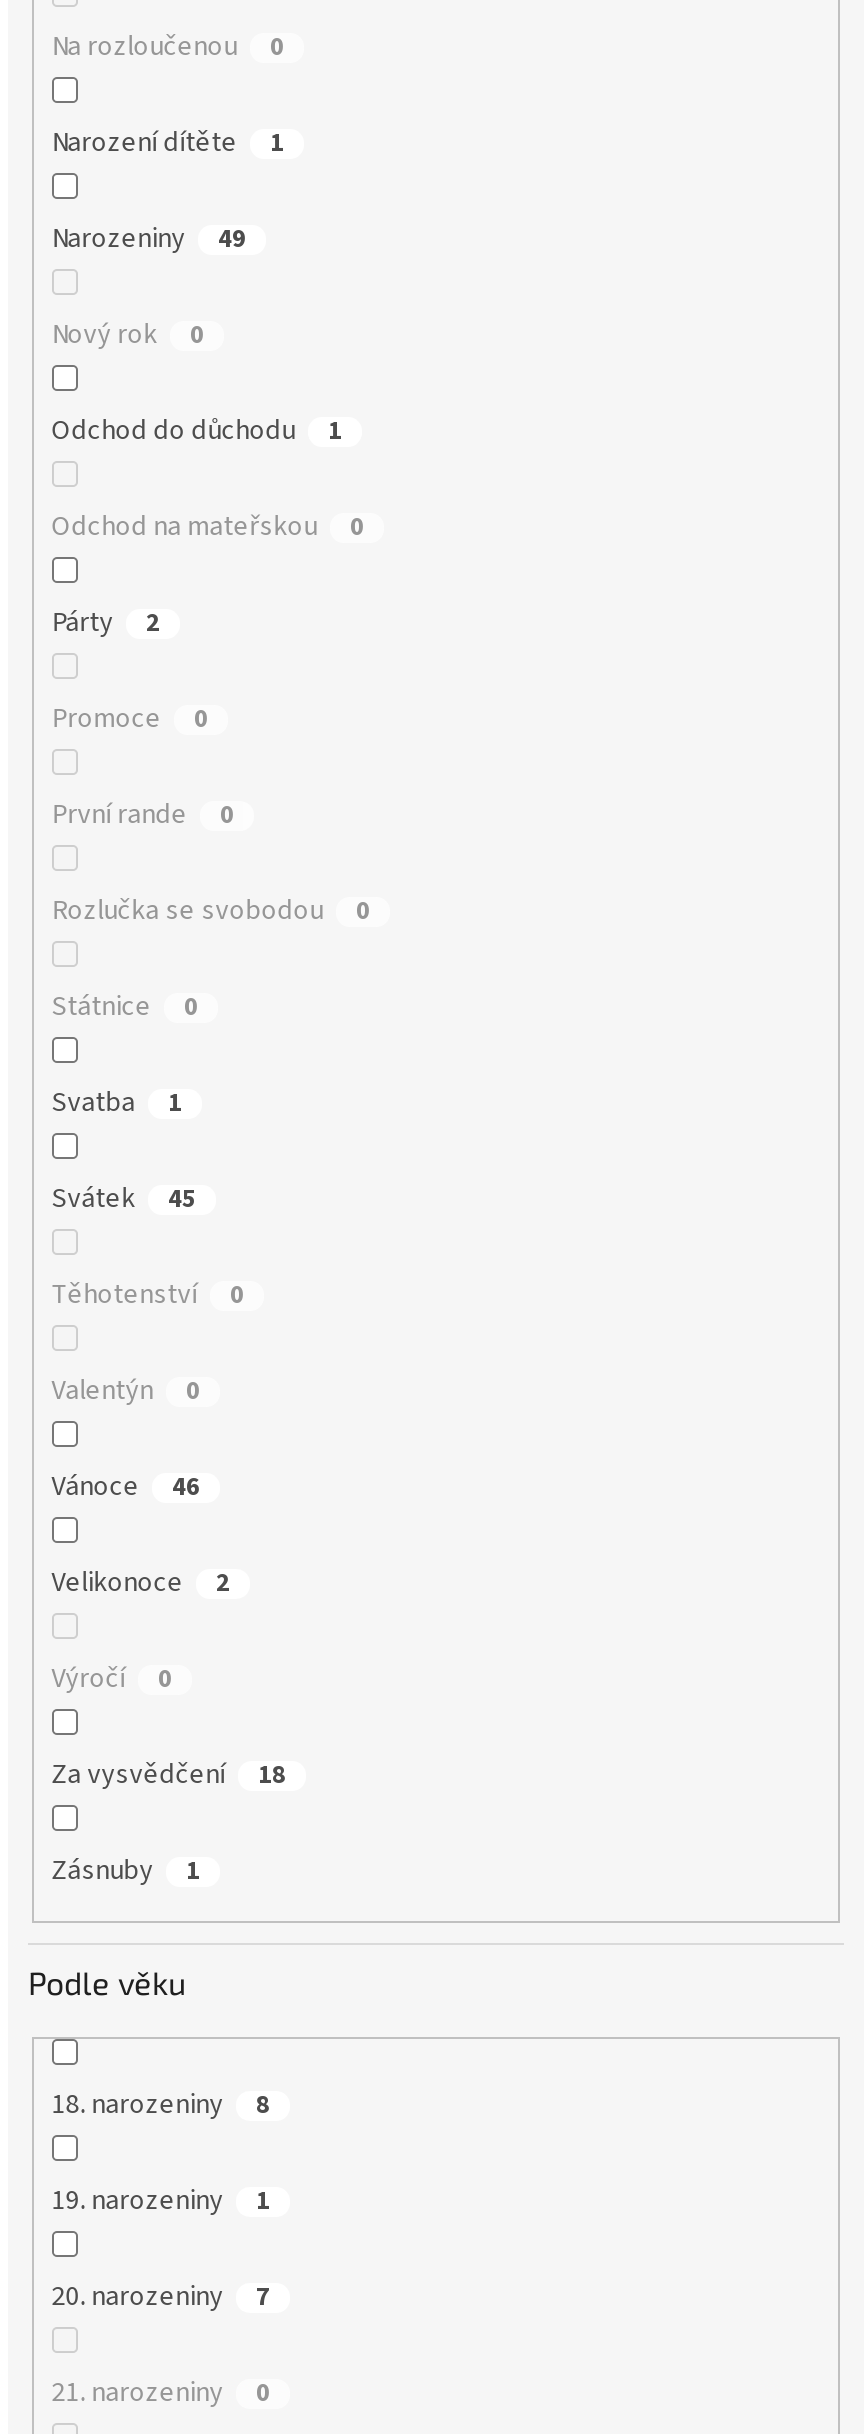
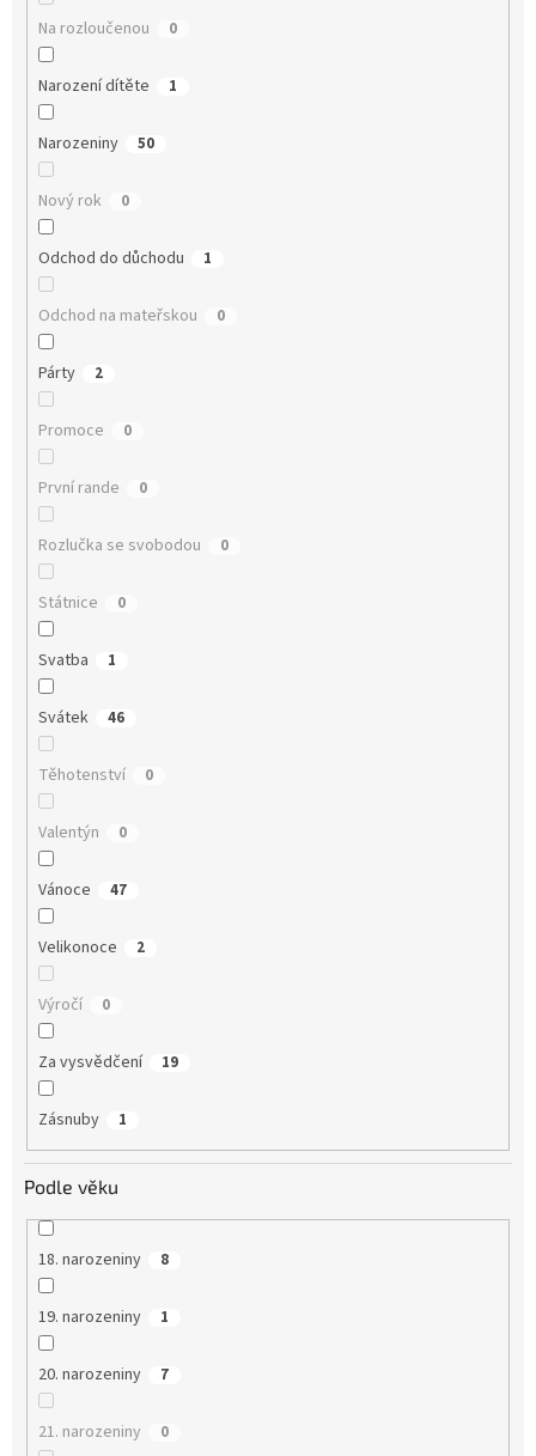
[52,218,246,258] Narozeniny 49 -> [38,131,154,155] Narozeniny 50
[52,1178,196,1218] Svátek 45 -> [38,705,124,729] Svátek 46
[52,1466,200,1506] Vánoce 46 -> [38,878,127,902] Vánoce 47
[52,1754,286,1794] Za vysvědčení 18 -> [38,1050,178,1074] Za vysvědčení 19

